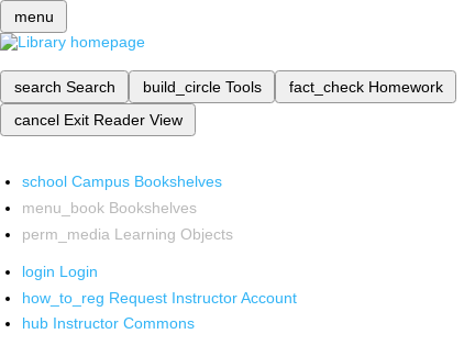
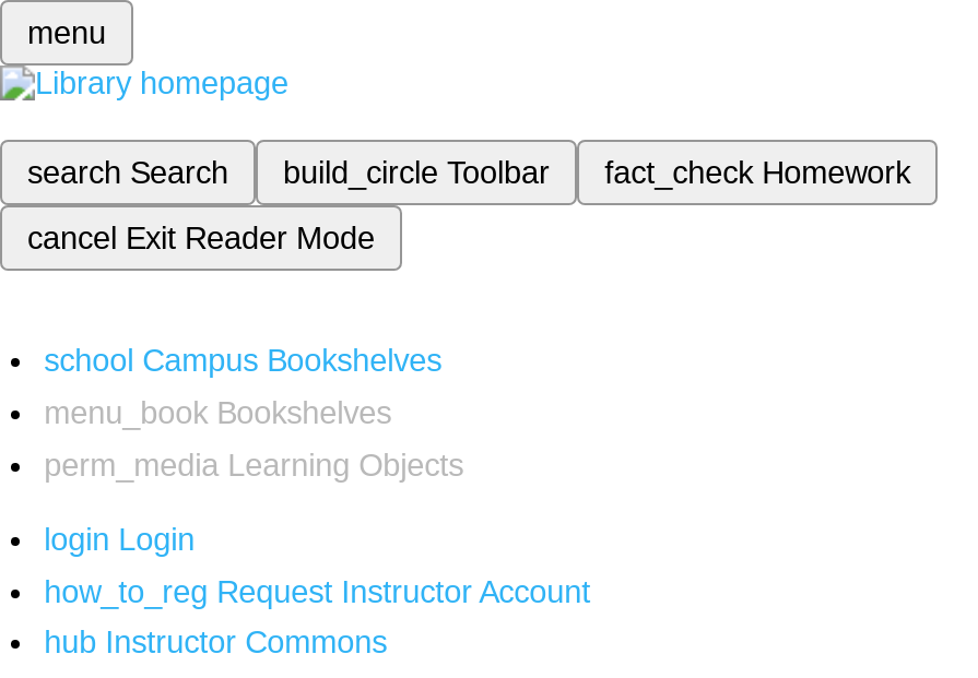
[142,78,261,96] build_circle Tools -> [283,155,550,190] build_circle Toolbar
[14,111,182,129] cancel Exit Reader View -> [27,221,375,255] cancel Exit Reader Mode

